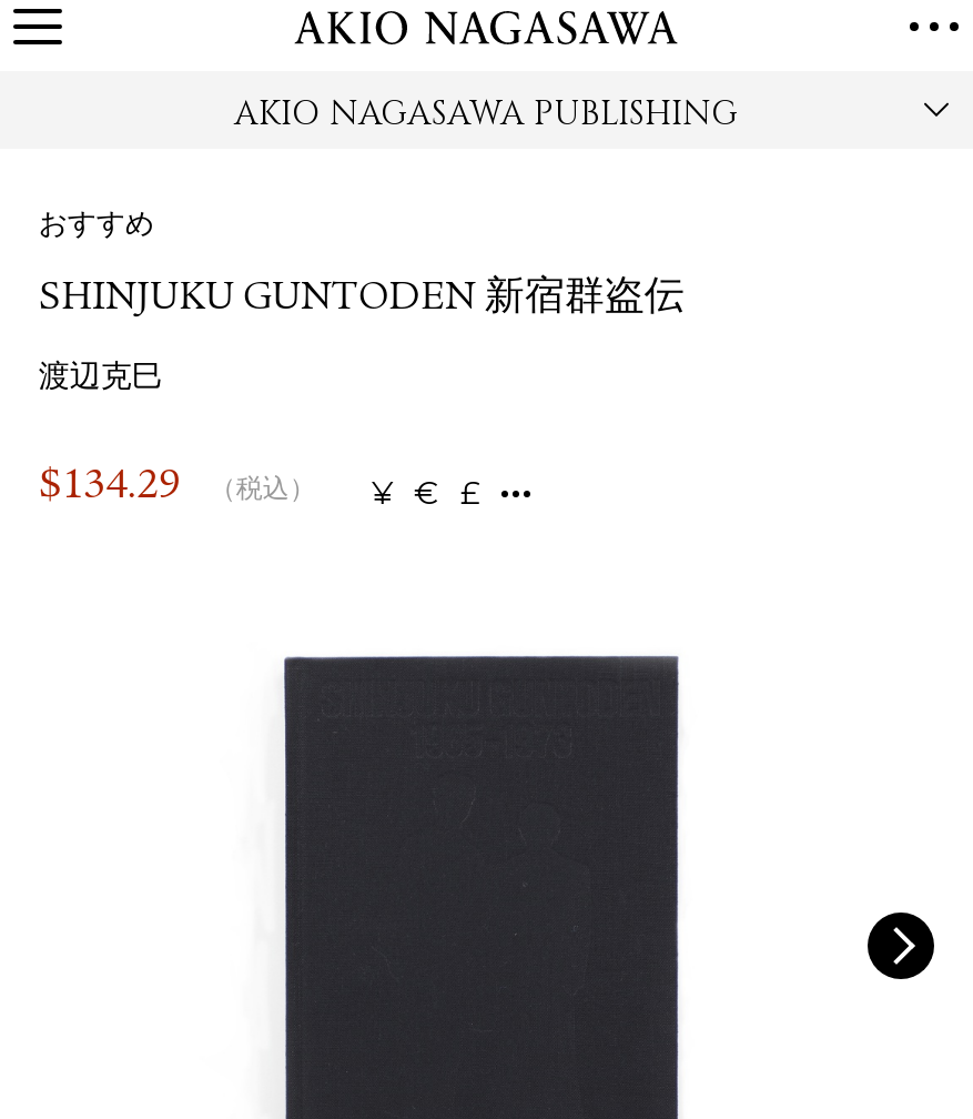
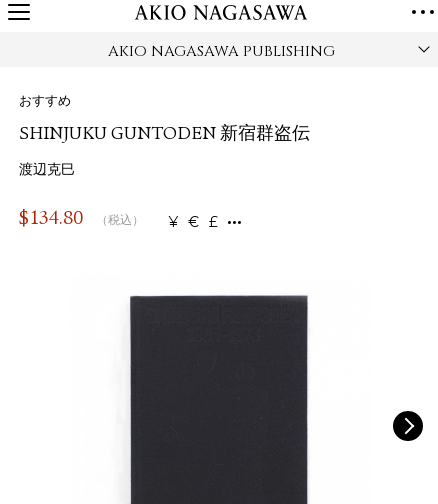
[39,466,316,511] $134.29 （税込） -> [19,210,144,230] $134.80 （税込）

